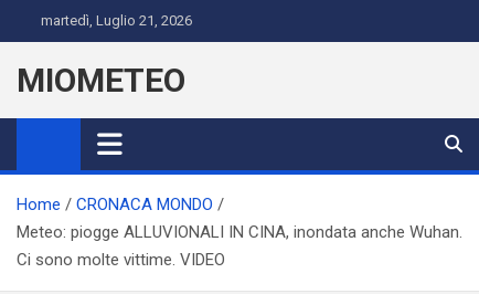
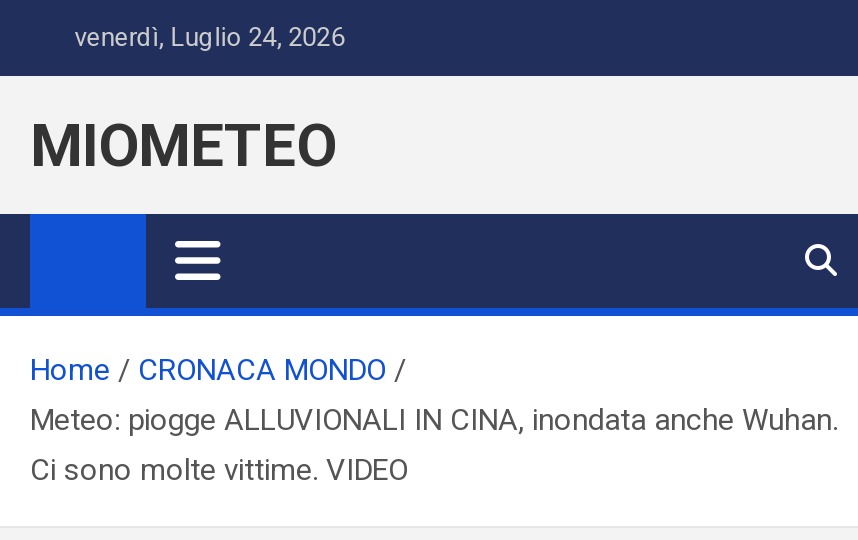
[34,12,192,29] martedì, Luglio 21, 2026 -> [62,22,344,52] venerdì, Luglio 24, 2026

